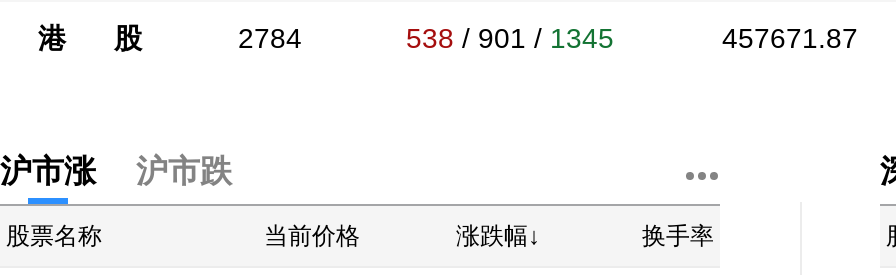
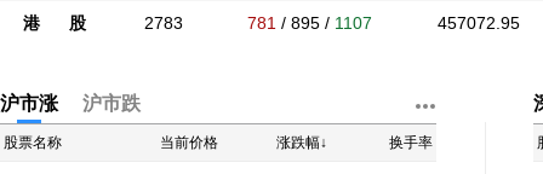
[238,22,302,54] 2784 -> [144,13,183,33] 2783
[406,22,614,54] 538 / 901 / 1345 -> [247,13,371,33] 781 / 895 / 1107
[722,22,858,54] 457671.87 -> [438,13,520,33] 457072.95

